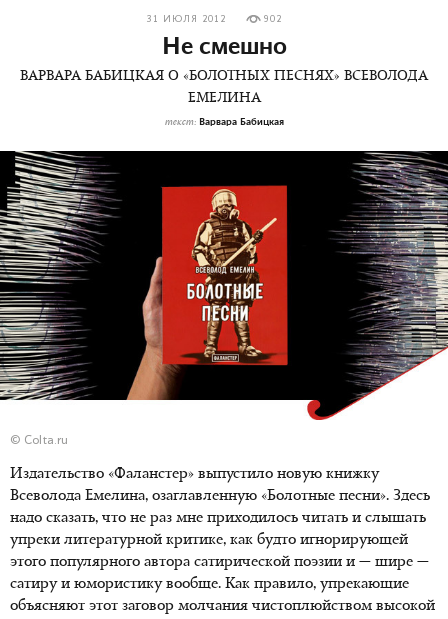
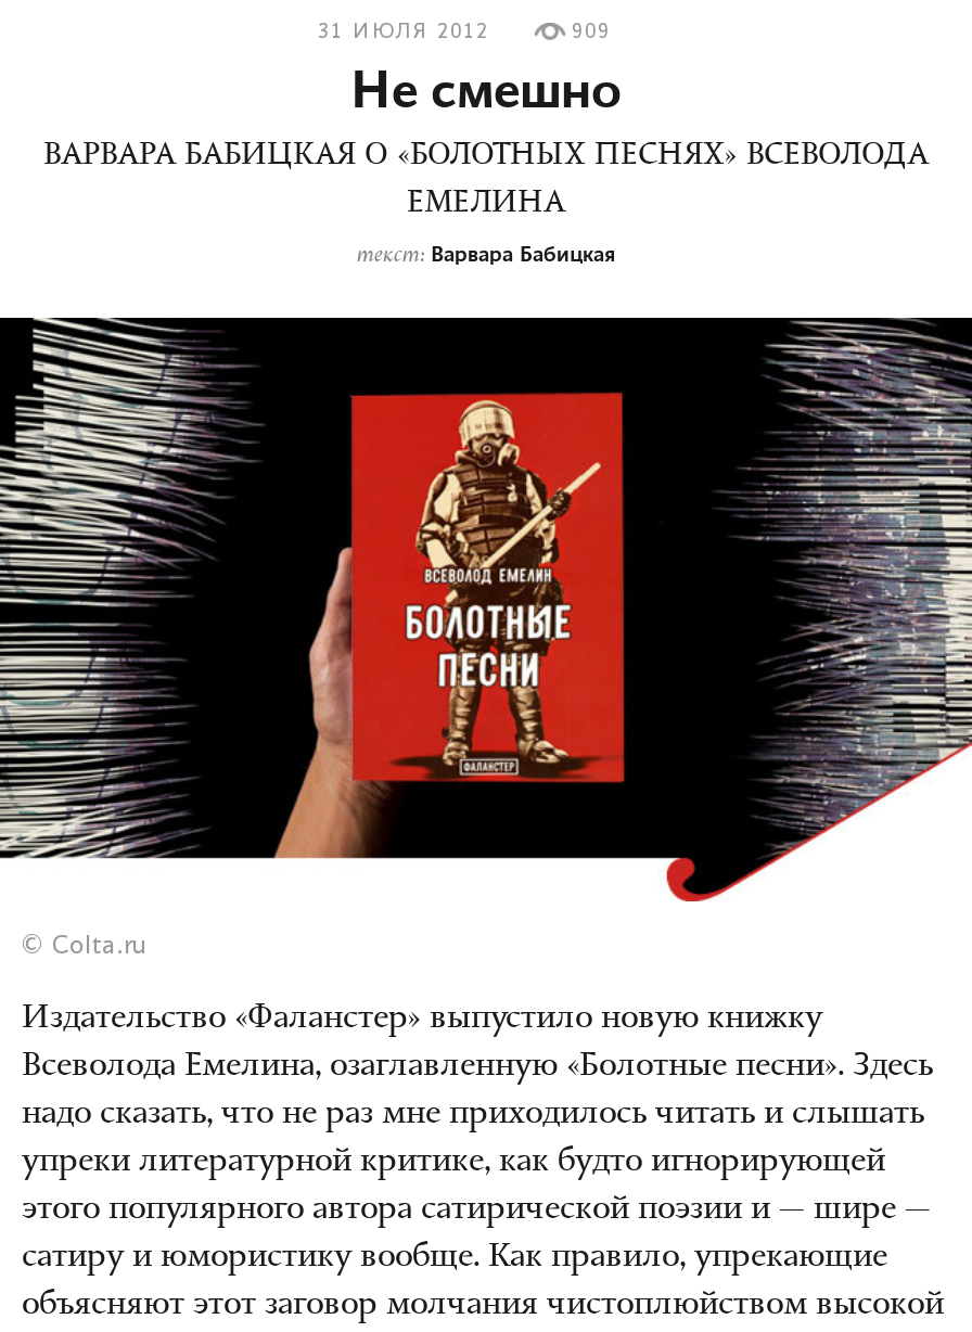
[263,14,281,25] 902 -> [572,21,611,44] 909

